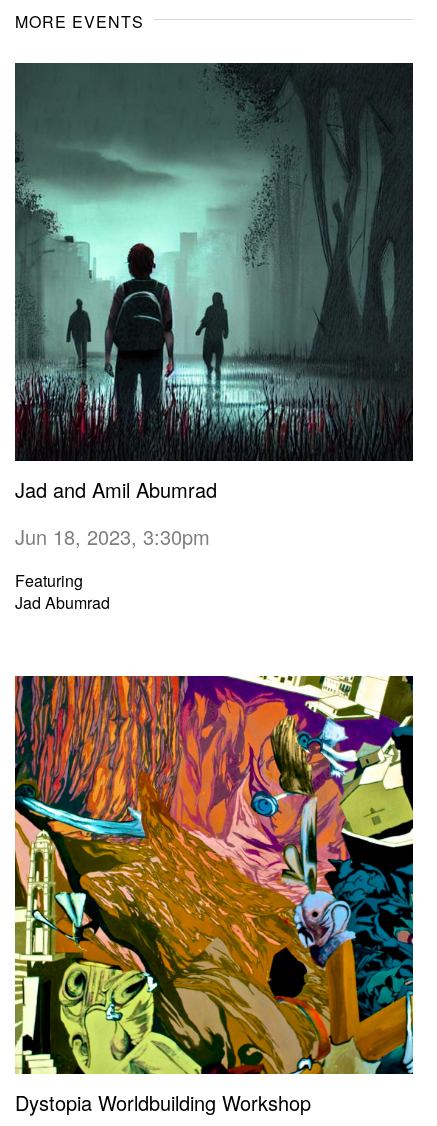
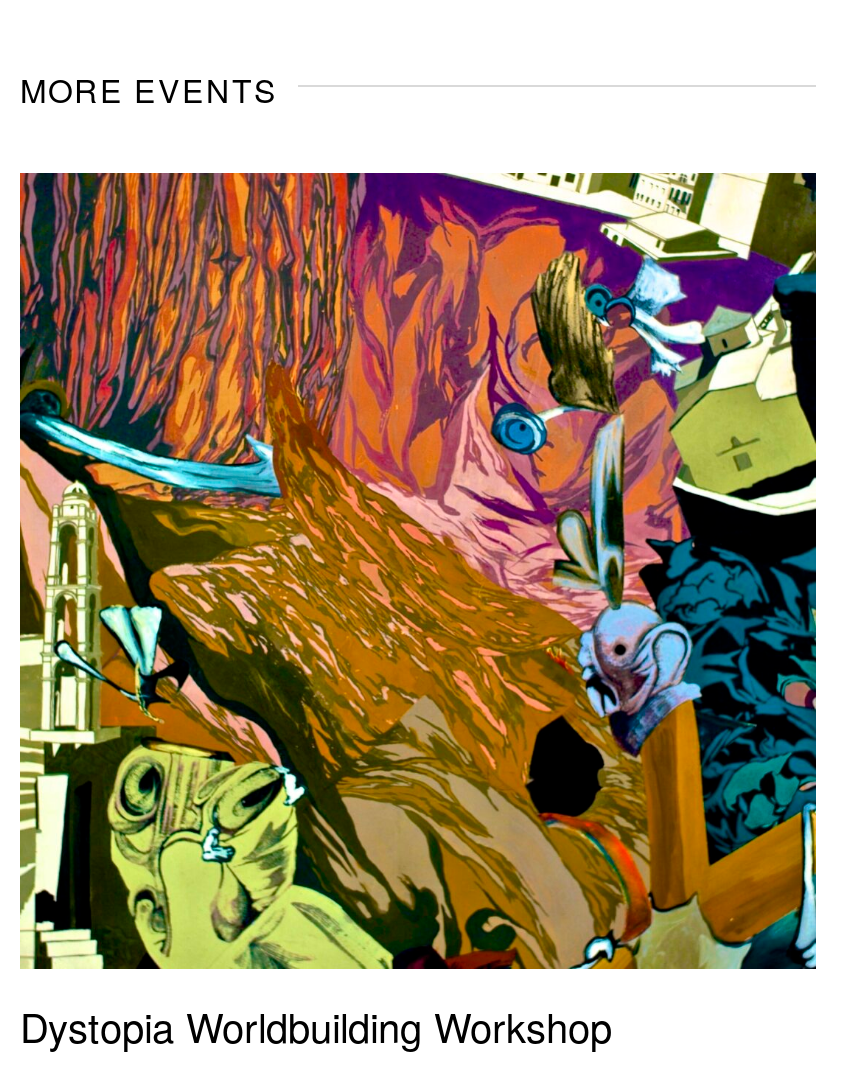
[14,62,414,614] [image] | Jad and Amil Abumrad | Jun 18, 2023, 3:30pm | Featuring | Jad Abumrad -> none

